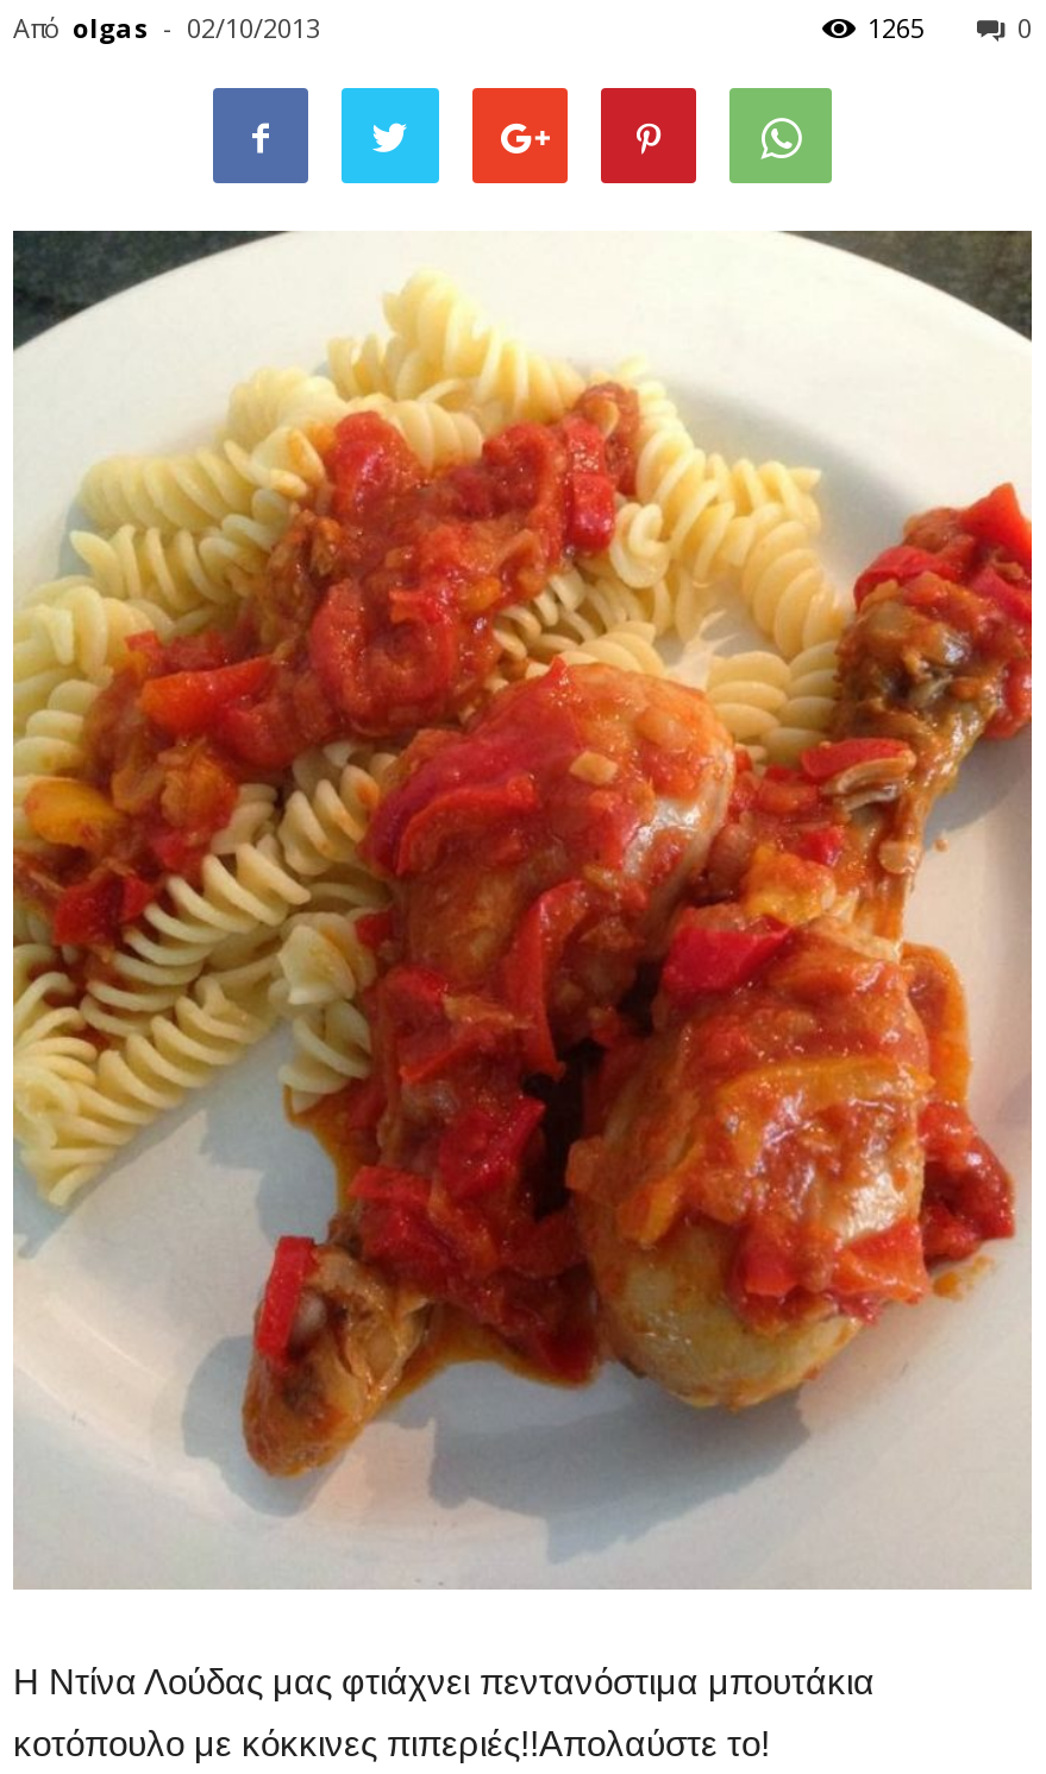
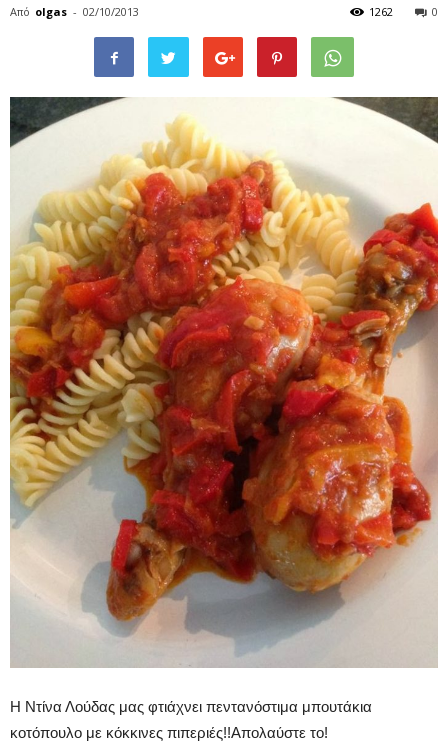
[868,10,925,45] 1265 -> [369,4,393,19] 1262

